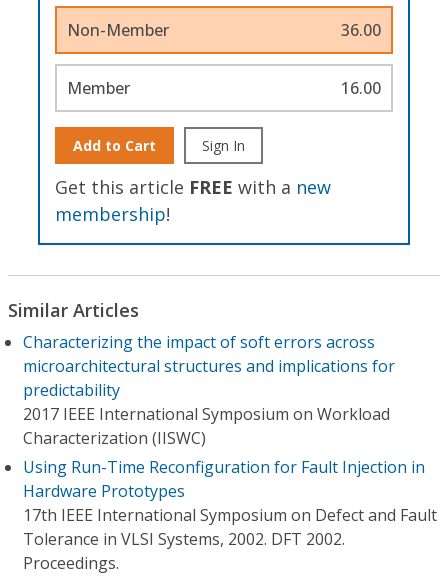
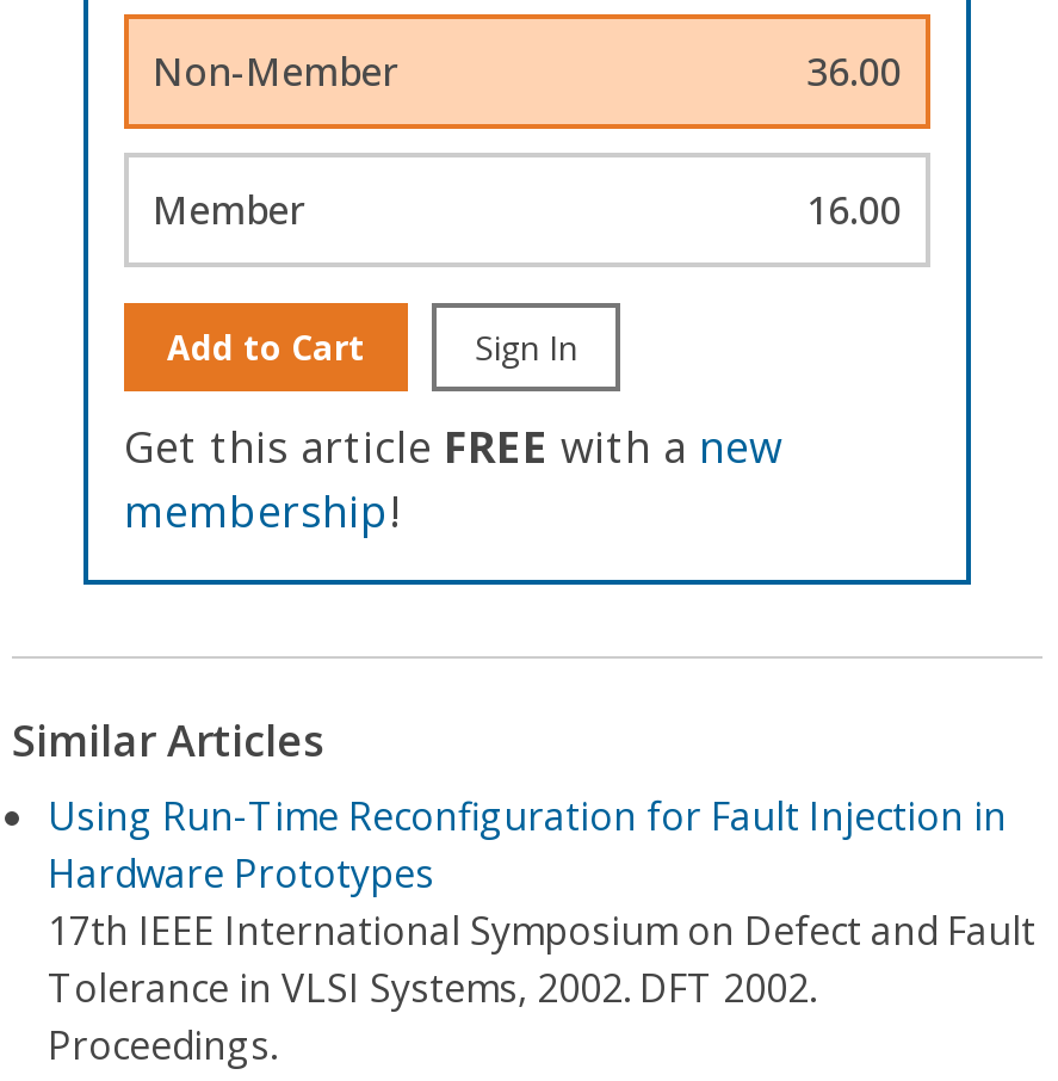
[23,331,395,449] Characterizing the impact of soft errors across | microarchitectural structures and implications for | predictability | 2017 IEEE International Symposium on Workload | Characterization (IISWC) -> none

